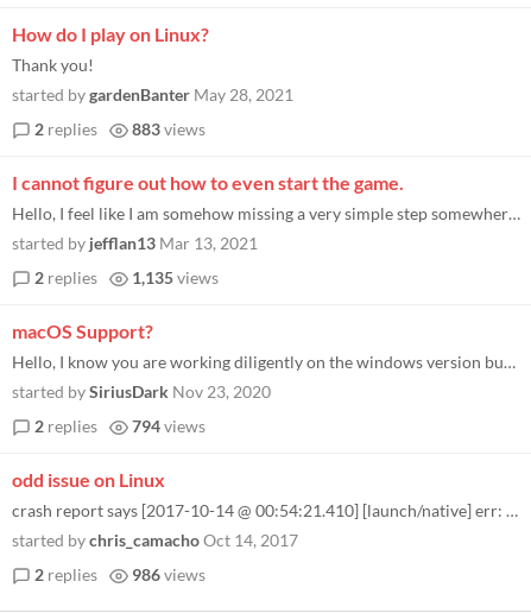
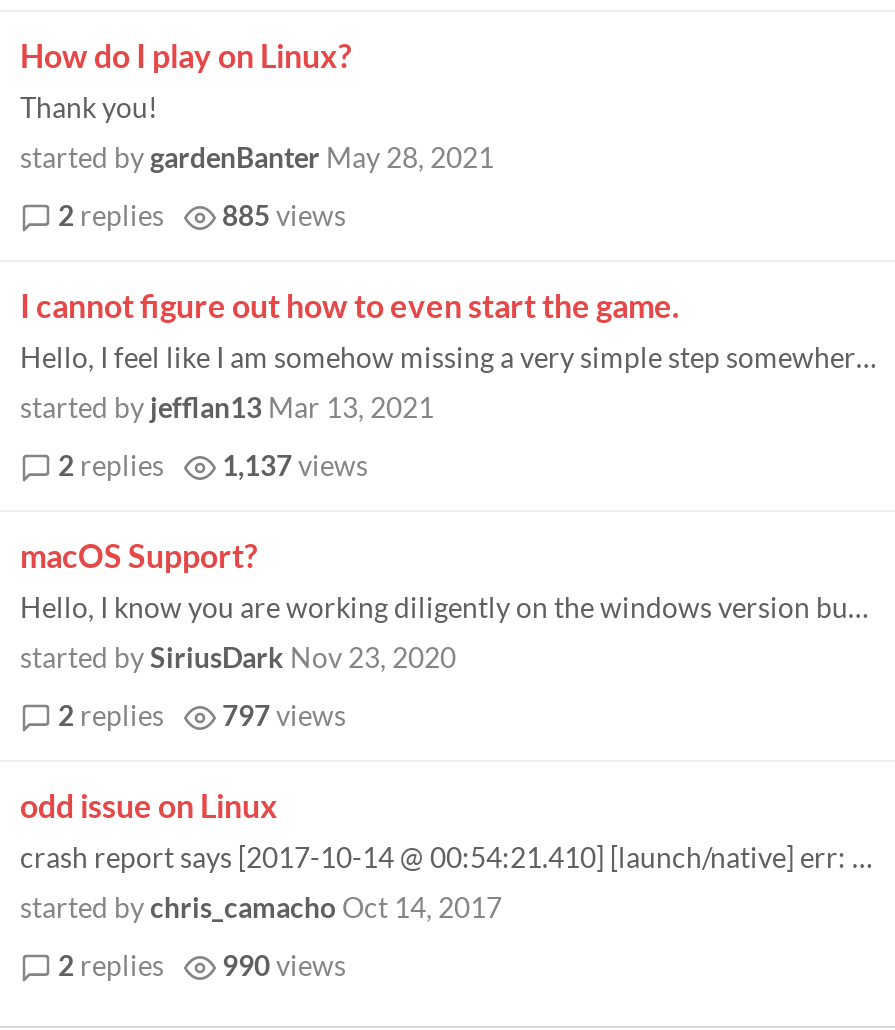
[34,119,206,139] 2 replies 883 views -> [58,198,346,232] 2 replies 885 views
[34,267,219,287] 2 replies 1,135 views -> [58,448,368,482] 2 replies 1,137 views
[34,416,206,436] 2 replies 794 views -> [58,698,346,732] 2 replies 797 views
[34,564,206,584] 2 replies 986 views -> [58,948,346,982] 2 replies 990 views

